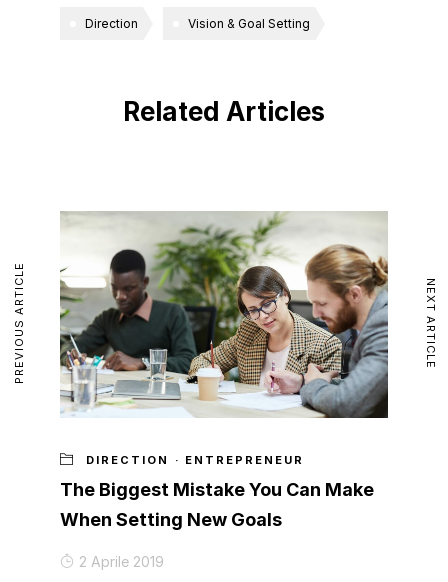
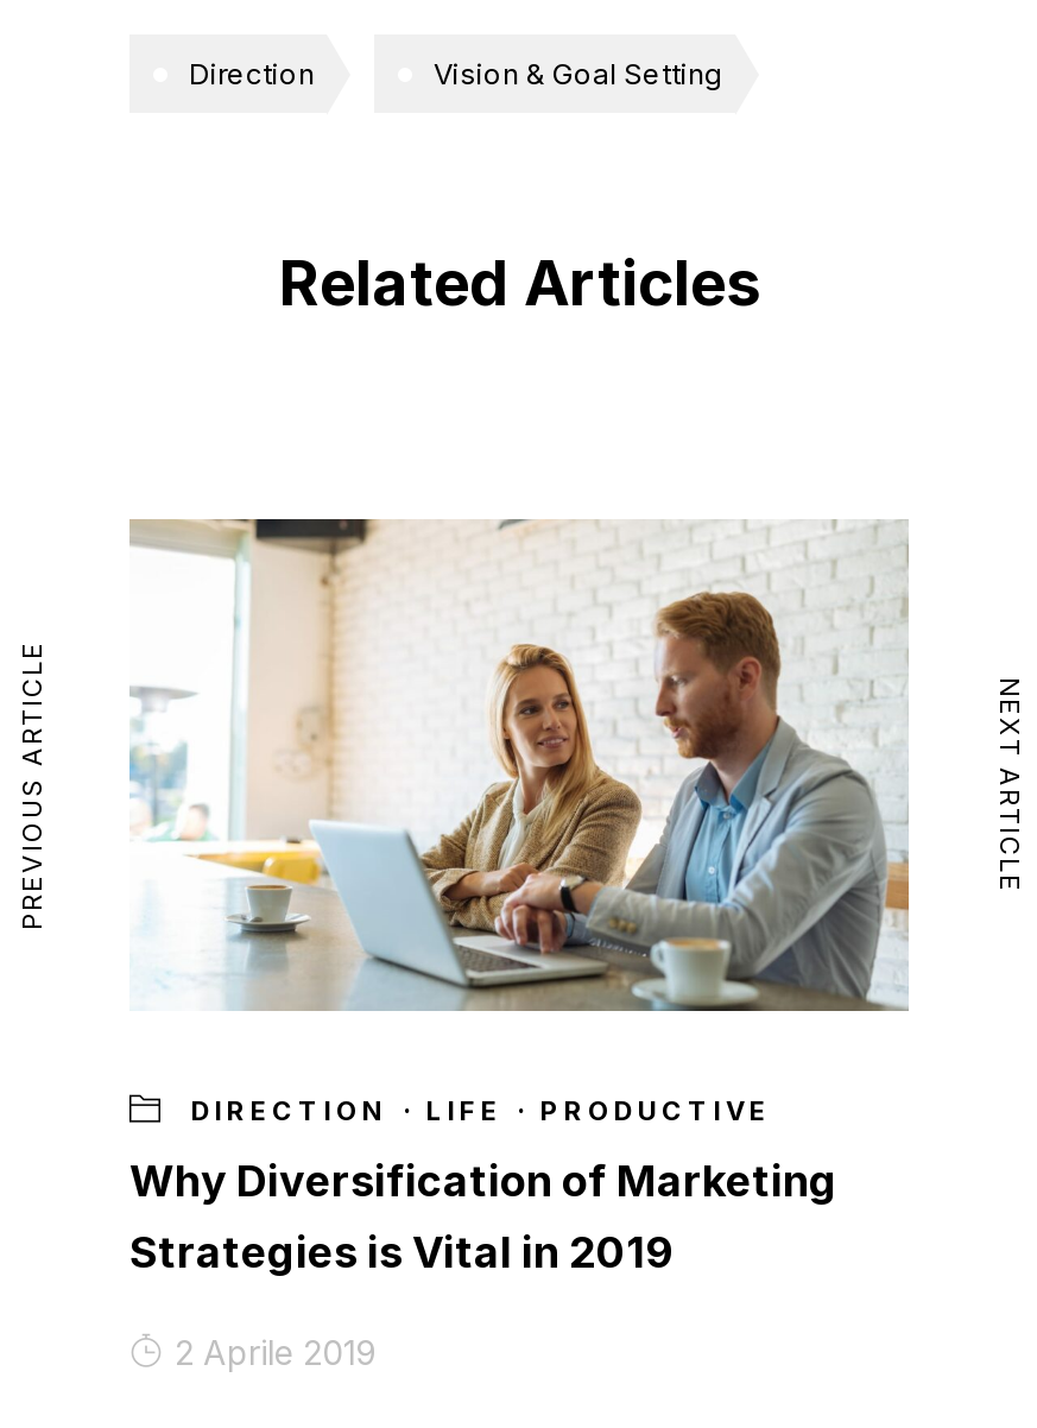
[59,212,389,467] [image] | DIRECTION · ENTREPRENEUR -> [129,517,911,1127] [image] | DIRECTION · LIFE · PRODUCTIVE
[60,479,374,530] The Biggest Mistake You Can Make | When Setting New Goals -> [129,1155,837,1276] Why Diversification of Marketing | Strategies is Vital in 2019

